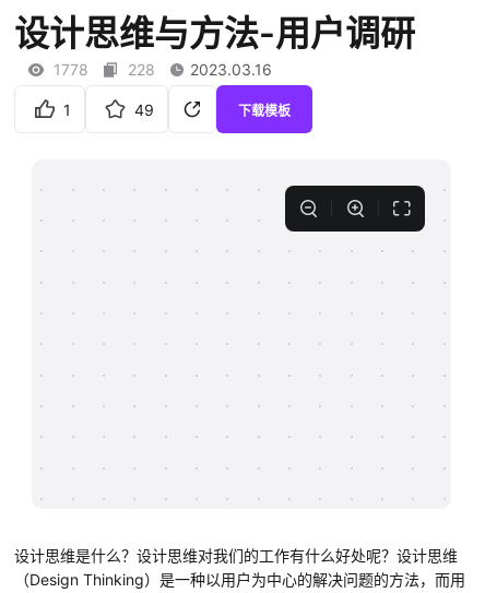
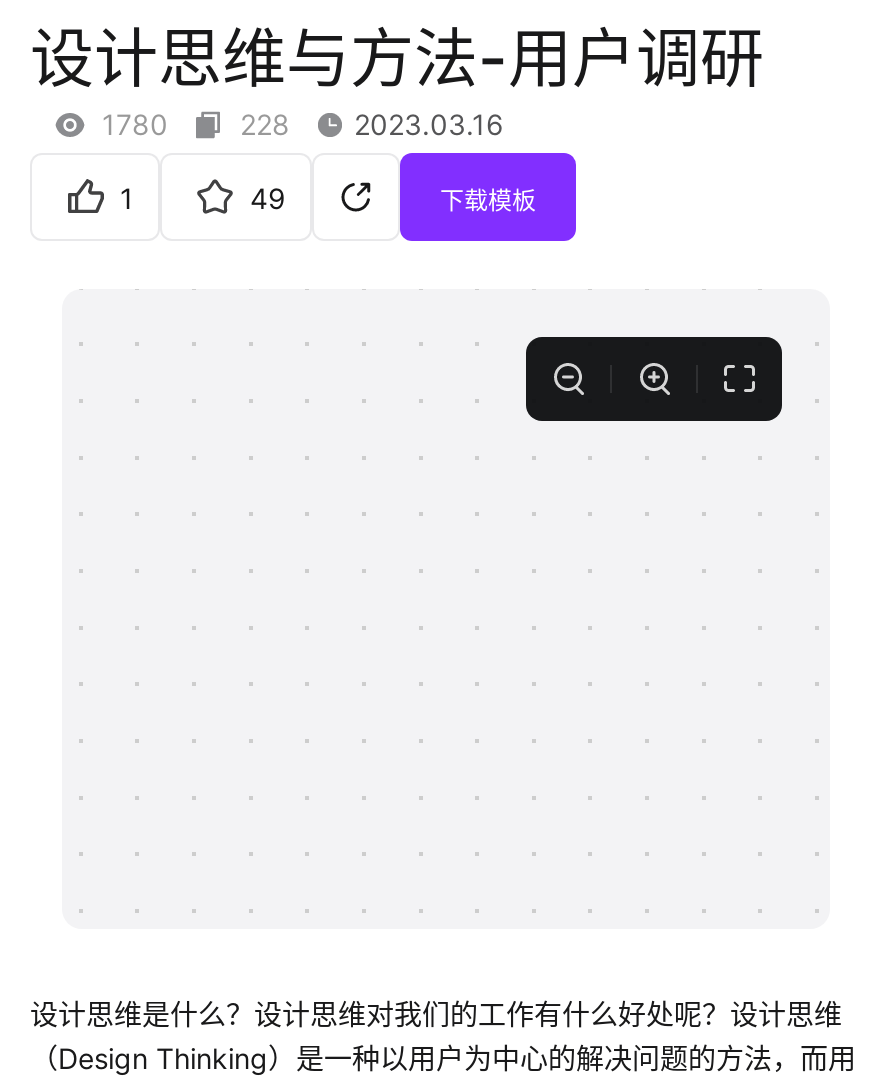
[54,60,88,79] 1778 -> [102,107,168,141] 1780

